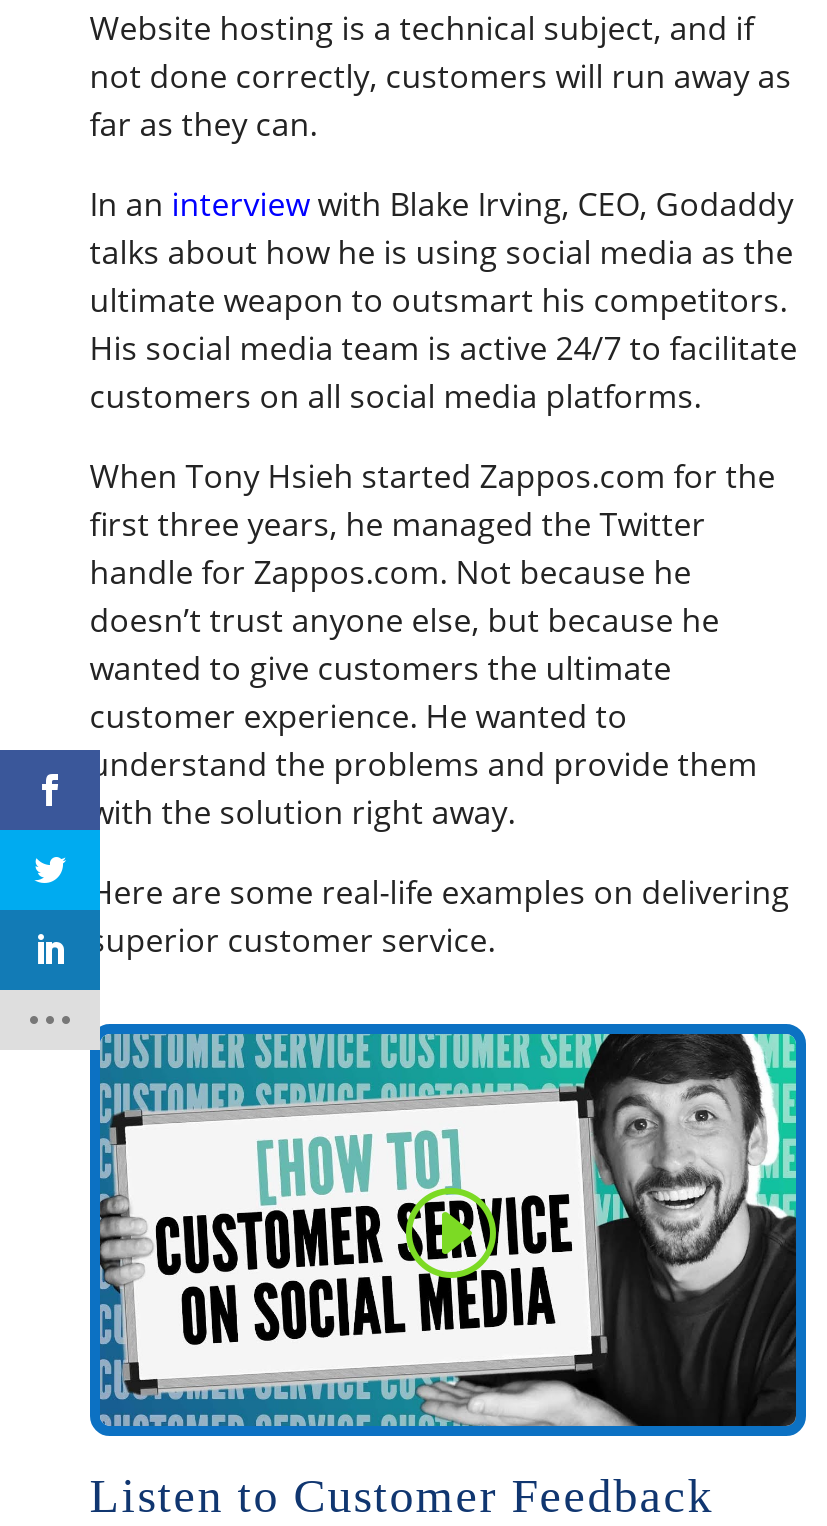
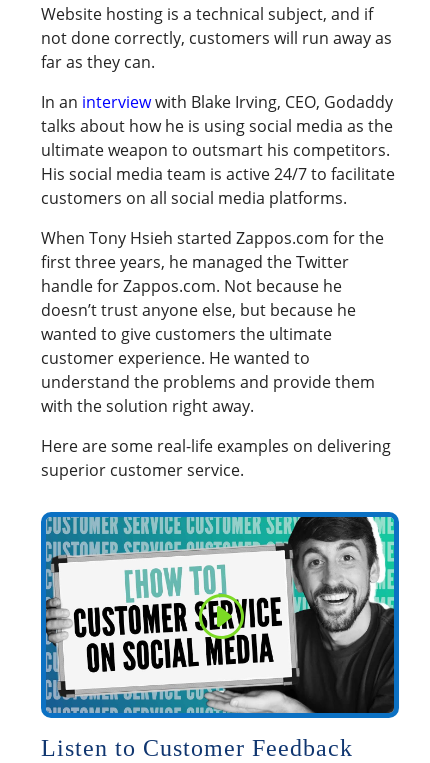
[6,748,102,1052] [image] -> none

